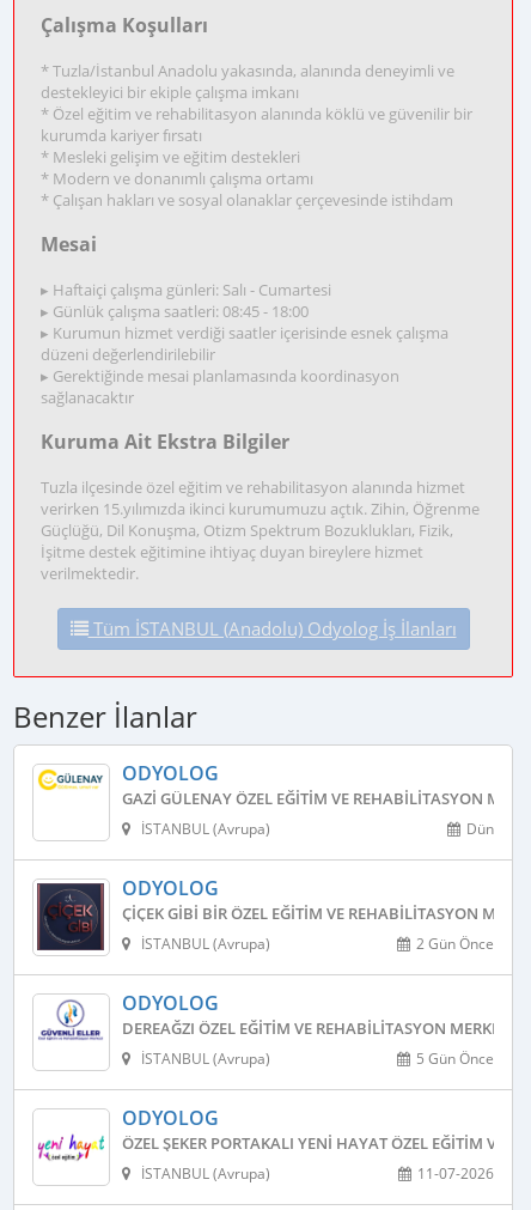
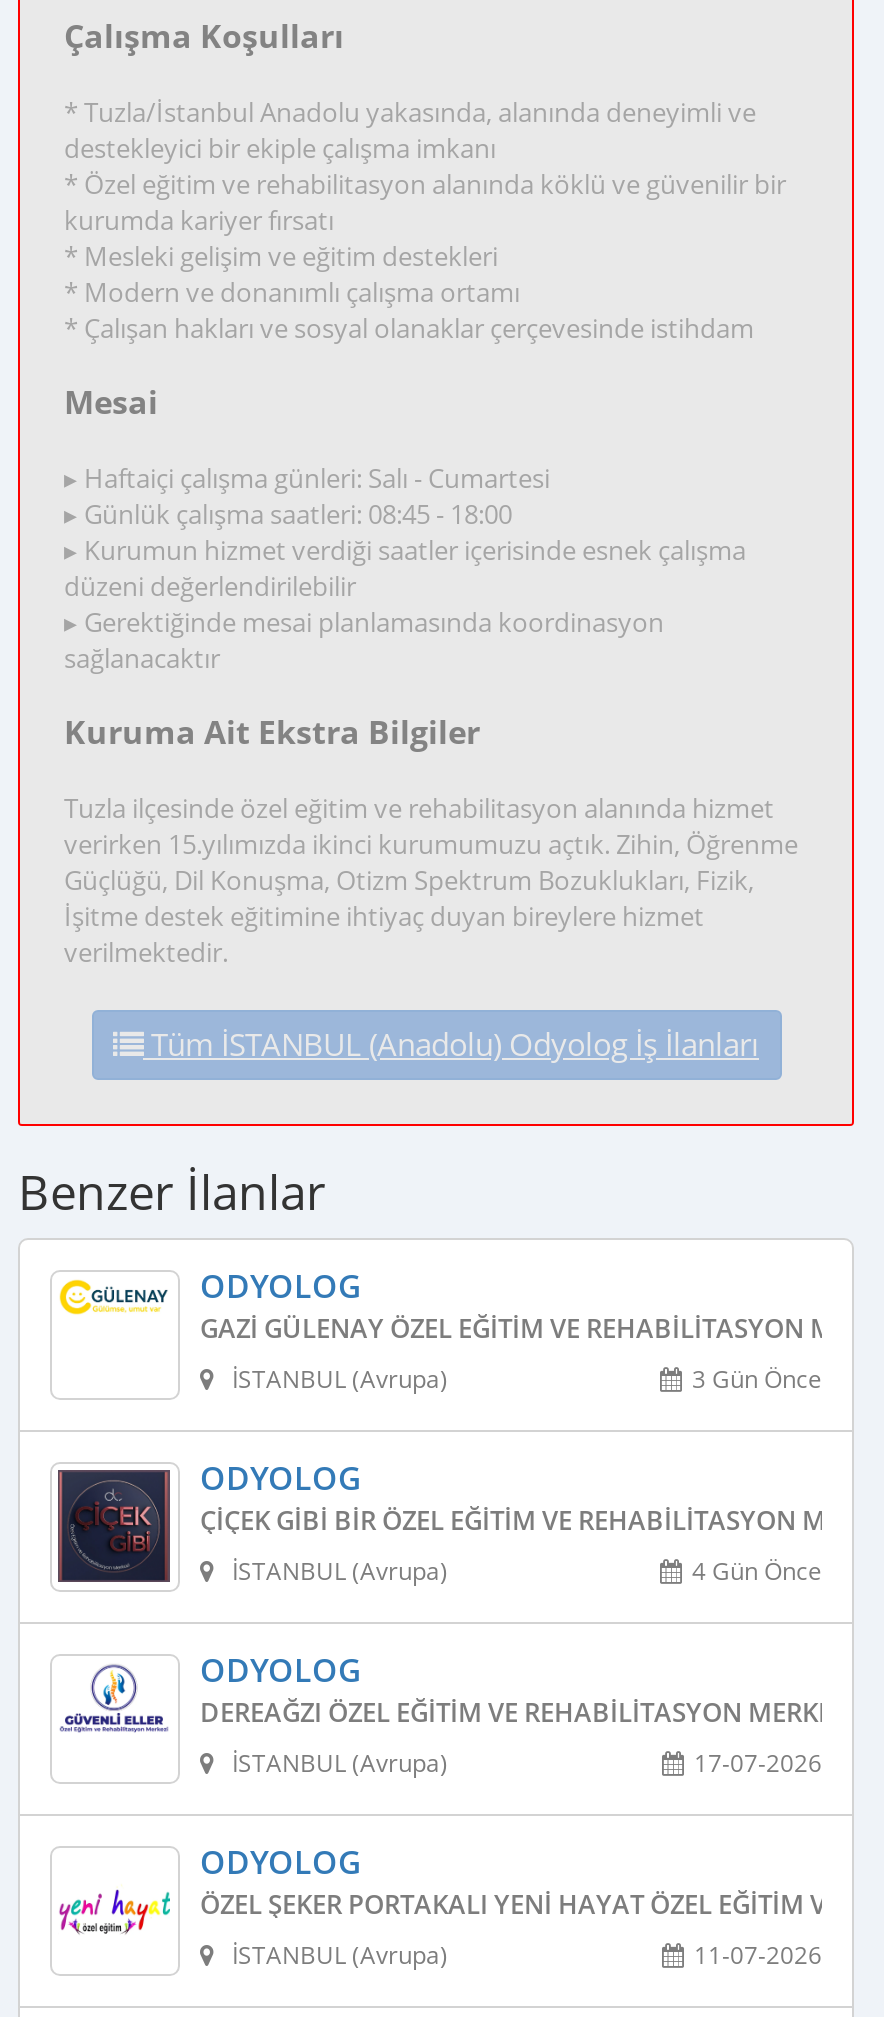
[463,819,494,839] Dün -> [686,1362,822,1396] 3 Gün Önce
[413,934,494,954] 2 Gün Önce -> [686,1554,822,1588] 4 Gün Önce
[413,1048,494,1069] 5 Gün Önce -> [688,1746,822,1780] 17-07-2026

